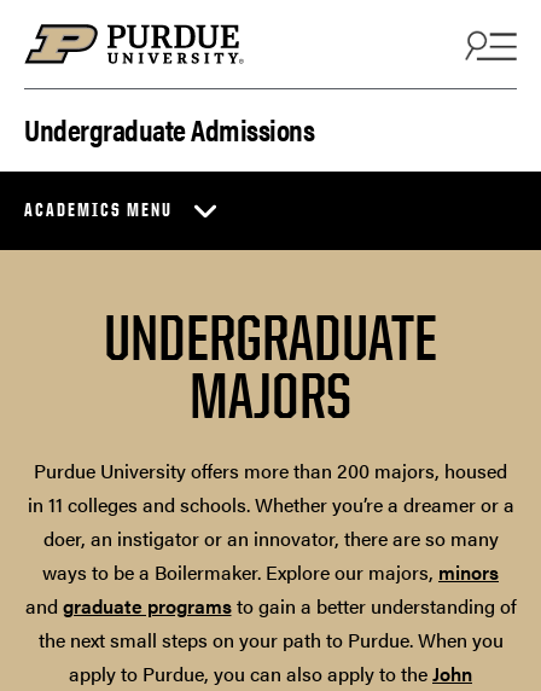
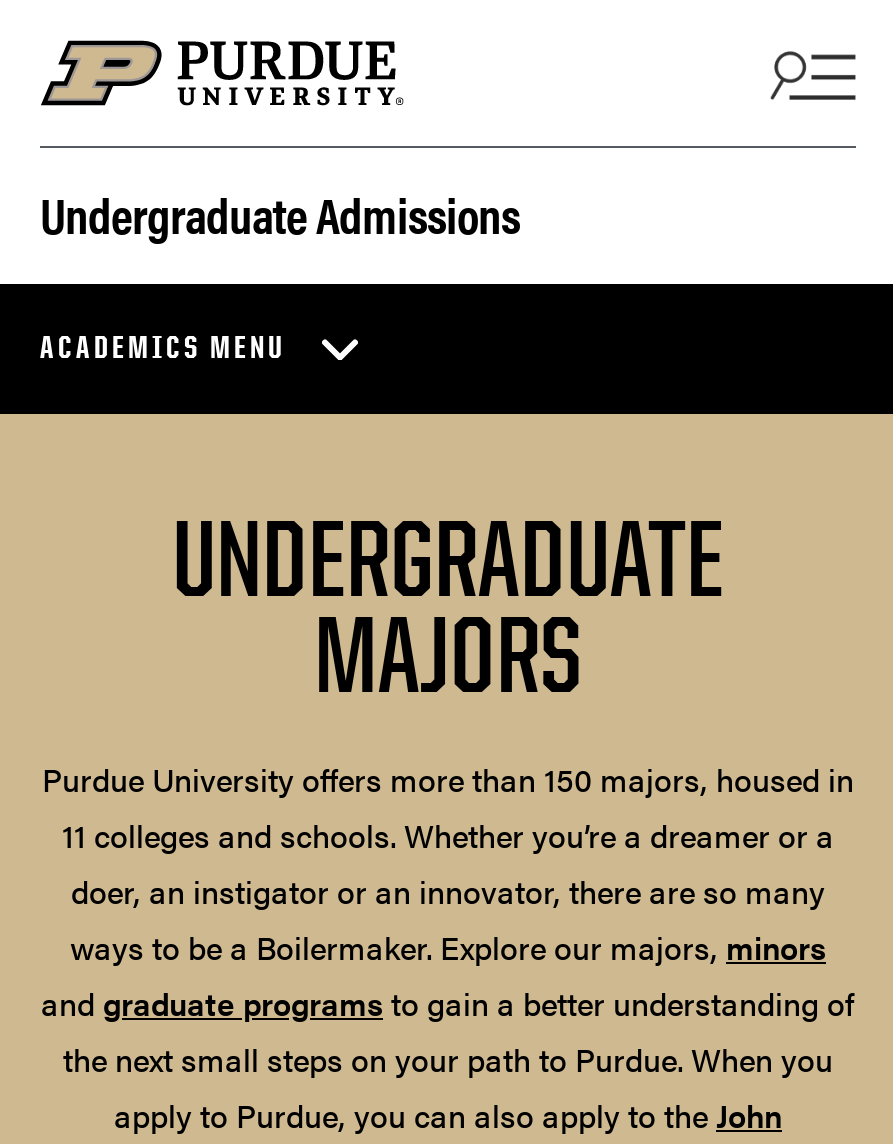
[27,457,514,518] Purdue University offers more than 200 majors, housed | in 11 colleges and schools. Whether you’re a dreamer or a -> [42,756,854,858] Purdue University offers more than 150 majors, housed in | 11 colleges and schools. Whether you’re a dreamer or a

